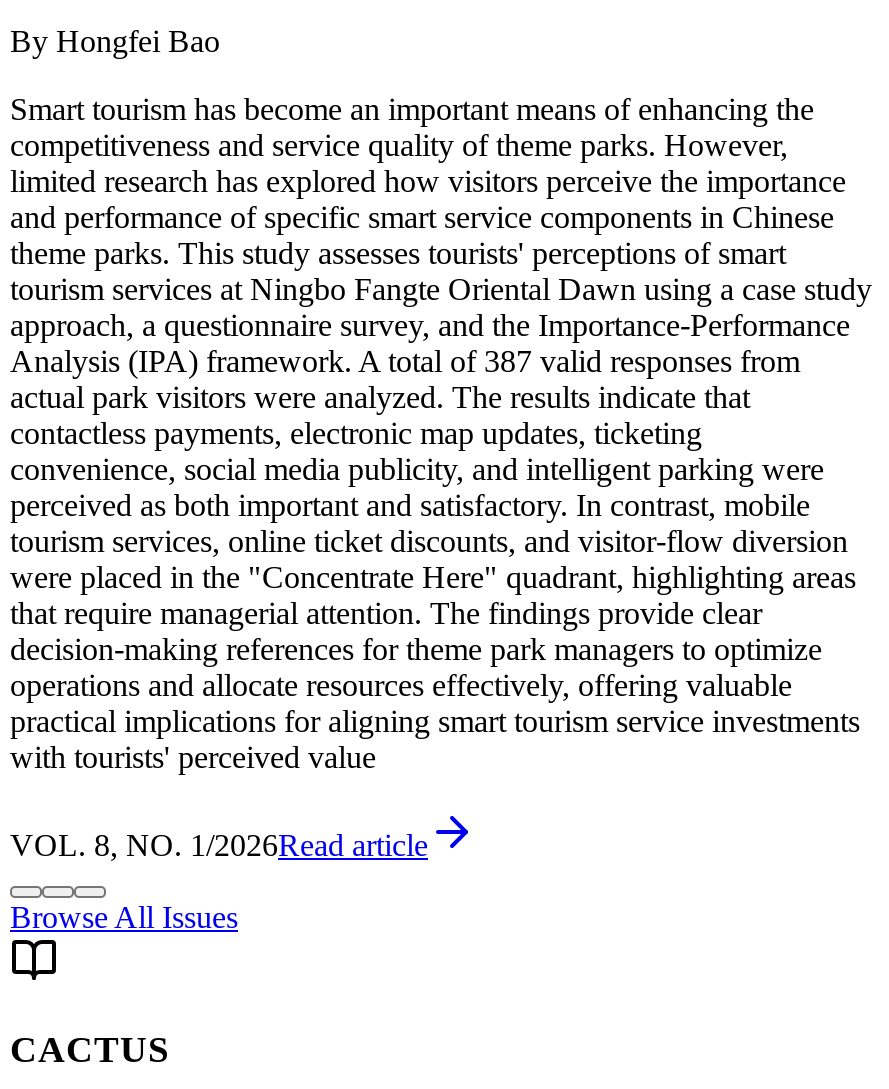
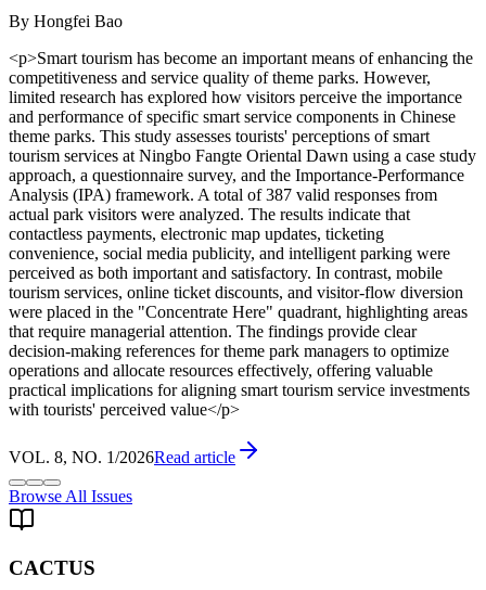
[10,91,814,125] Smart tourism has become an important means of enhancing the -> [9,48,473,67] <p>Smart tourism has become an important means of enhancing the
[10,739,376,773] with tourists' perceived value -> [9,400,240,418] with tourists' perceived value</p>

